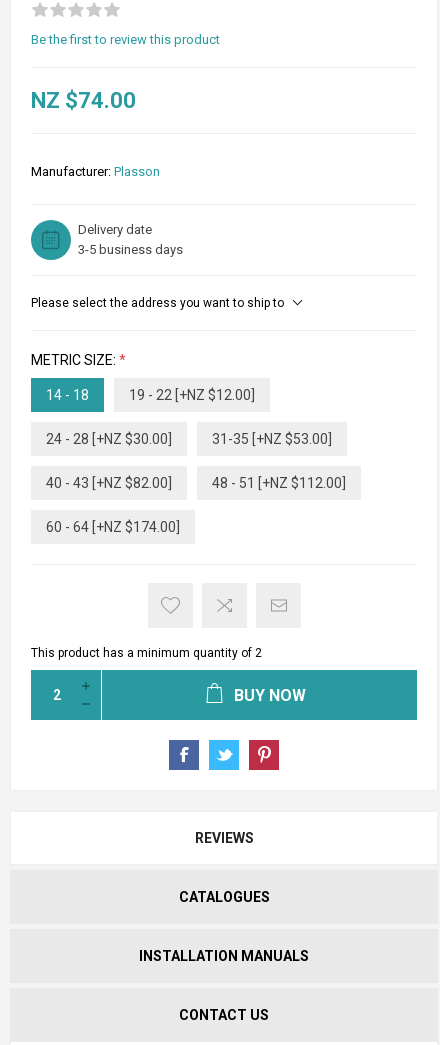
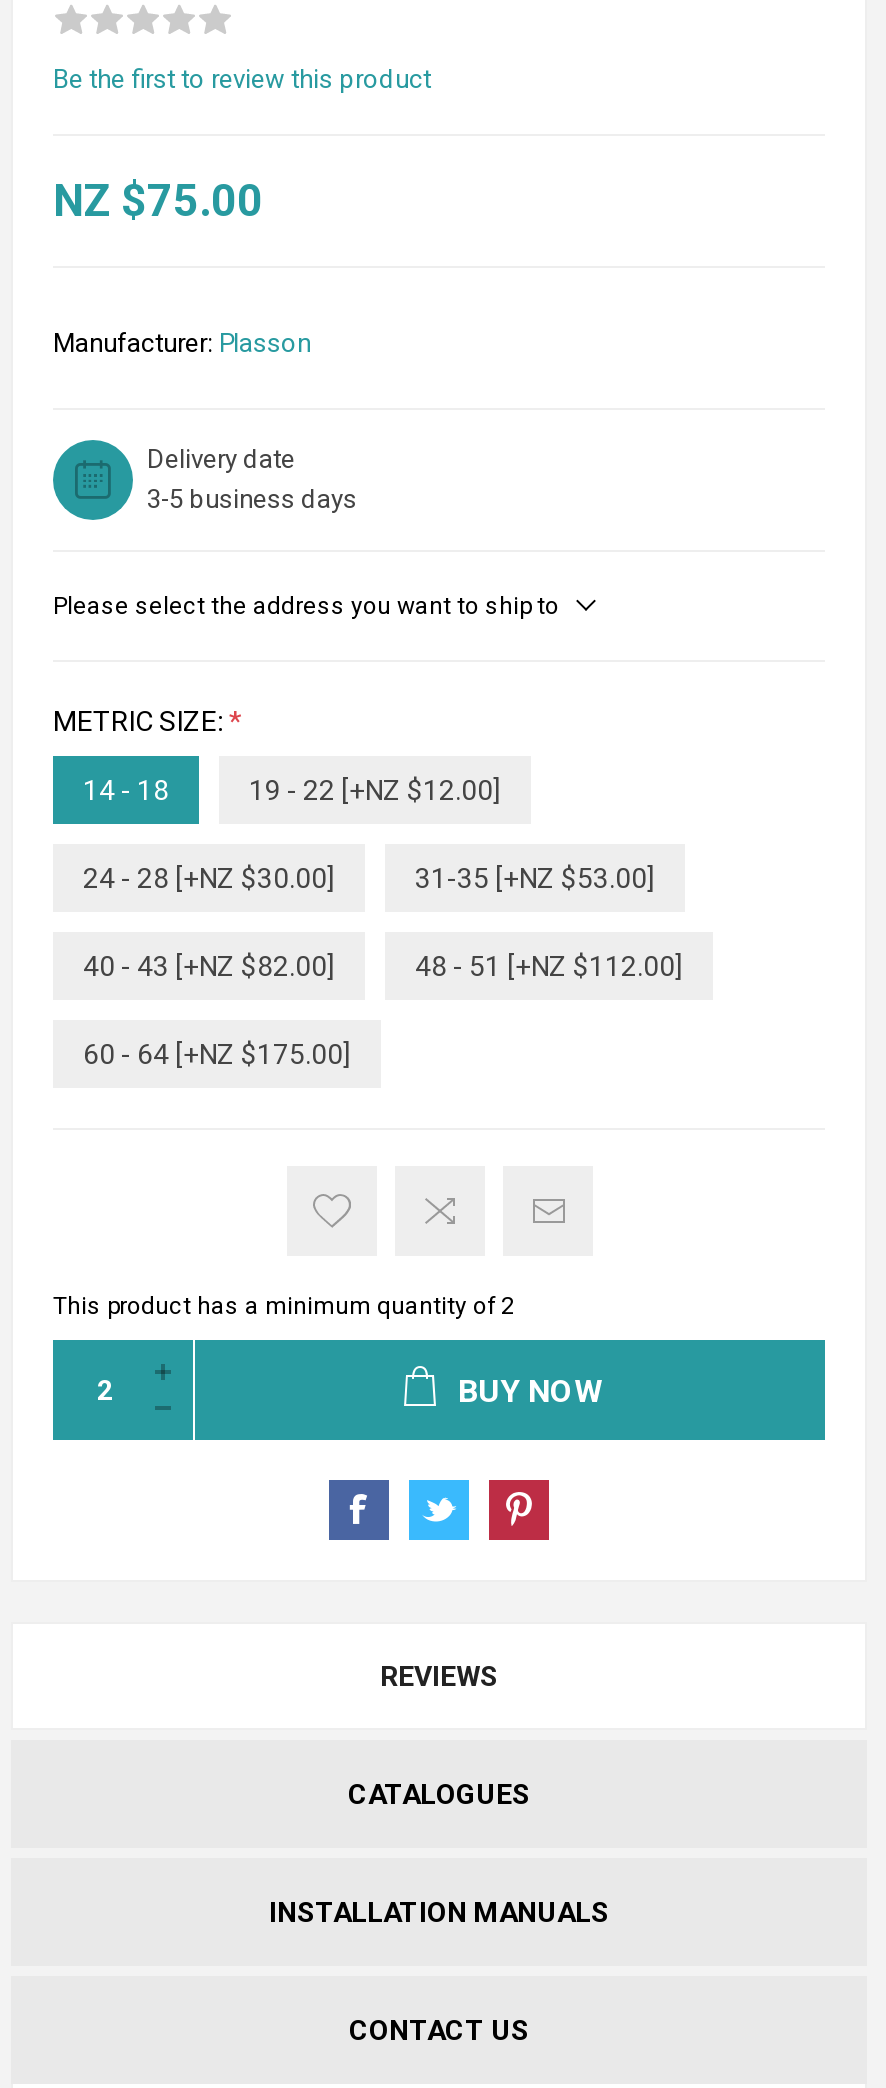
[31,88,136,113] NZ $74.00 -> [53,176,263,226] NZ $75.00
[46,519,180,535] 60 - 64 [+NZ $174.00] -> [83,1039,351,1071] 60 - 64 [+NZ $175.00]

